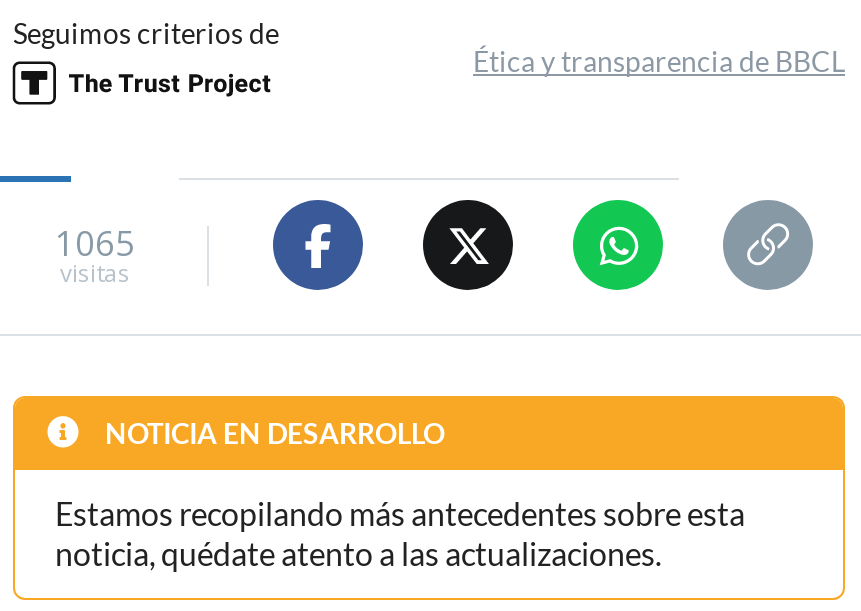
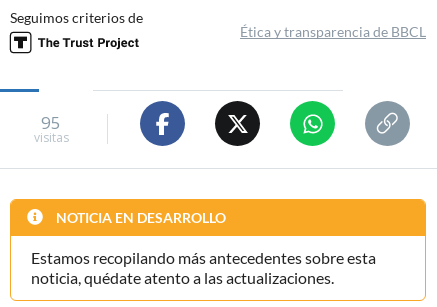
[55,220,135,266] 1065 -> [41,111,61,134] 95

